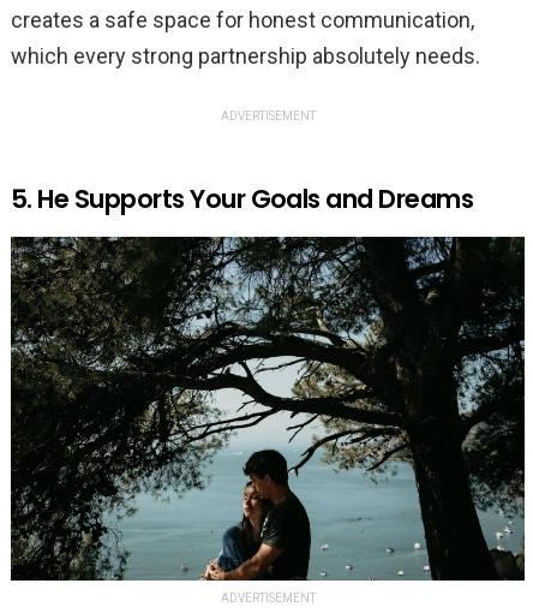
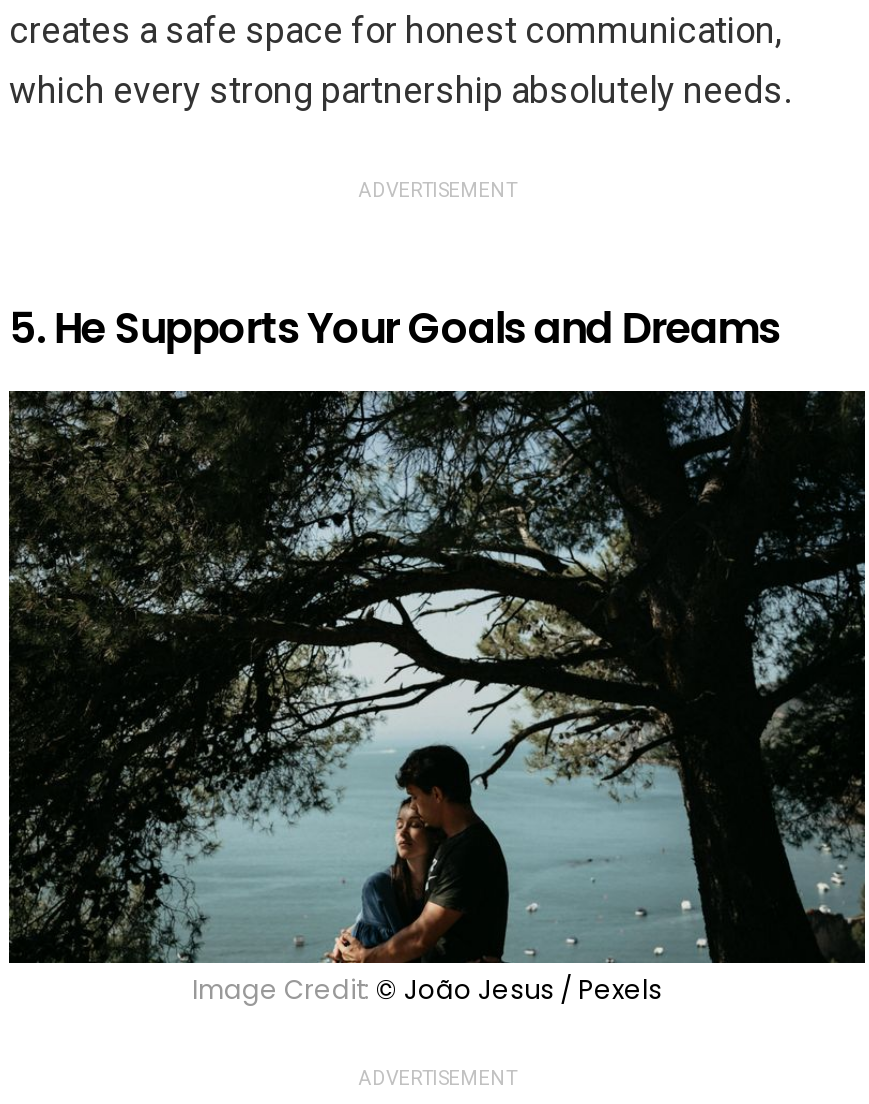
none -> [192,971,662,1009] Image Credit: © João Jesus / Pexels

